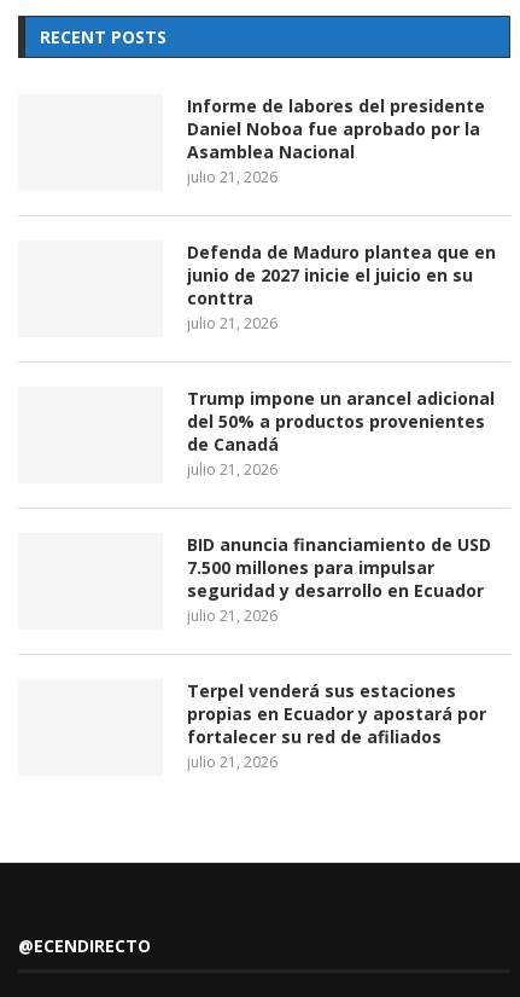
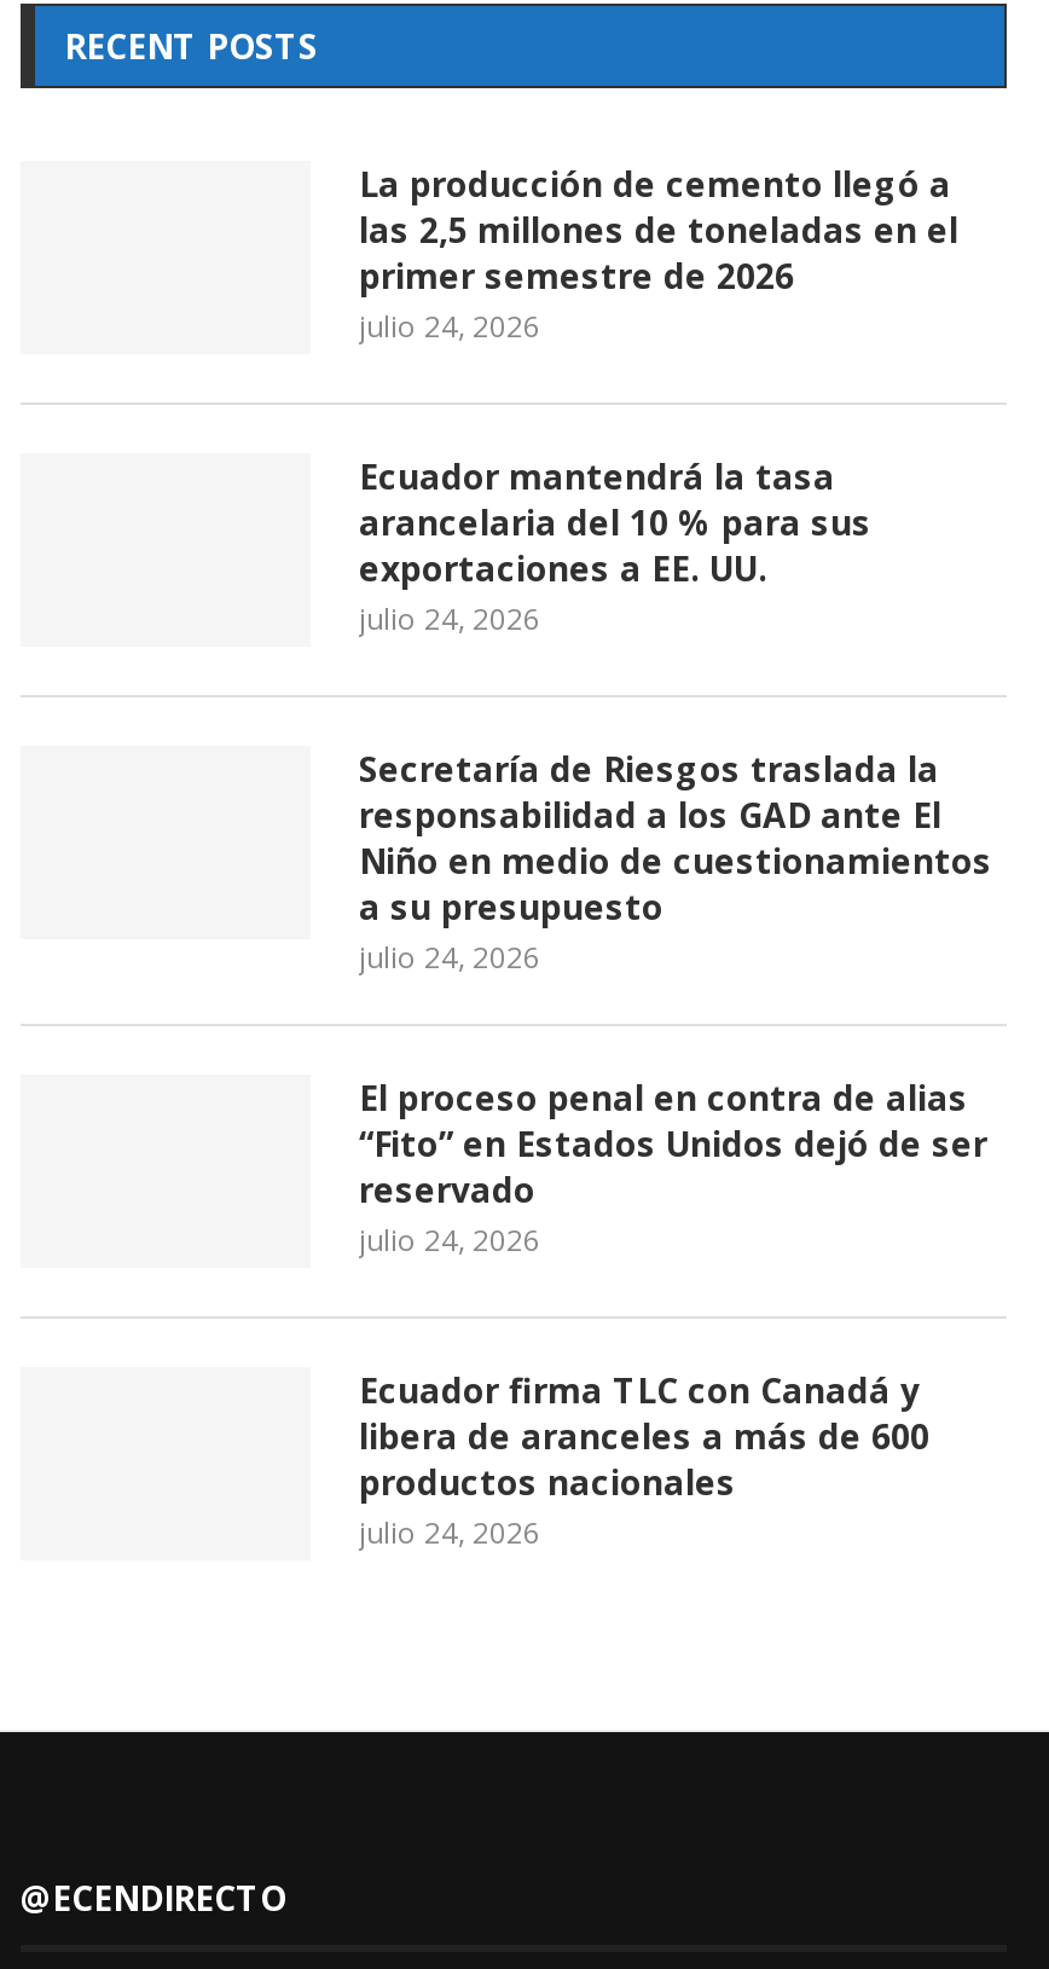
[187,94,485,187] Informe de labores del presidente | Daniel Noboa fue aprobado por la | Asamblea Nacional | julio 21, 2026 -> [359,161,958,347] La producción de cemento llegó a | las 2,5 millones de toneladas en el | primer semestre de 2026 | julio 24, 2026
[187,240,496,334] Defenda de Maduro plantea que en | junio de 2027 inicie el juicio en su | conttra | julio 21, 2026 -> [359,453,871,639] Ecuador mantendrá la tasa | arancelaria del 10 % para sus | exportaciones a EE. UU. | julio 24, 2026
[187,387,495,480] Trump impone un arancel adicional | del 50% a productos provenientes | de Canadá | julio 21, 2026 -> [359,746,992,978] Secretaría de Riesgos traslada la | responsabilidad a los GAD ante El | Niño en medio de cuestionamientos | a su presupuesto | julio 24, 2026
[187,533,491,626] BID anuncia financiamiento de USD | 7.500 millones para impulsar | seguridad y desarrollo en Ecuador | julio 21, 2026 -> [359,1075,987,1261] El proceso penal en contra de alias | “Fito” en Estados Unidos dejó de ser | reservado | julio 24, 2026
[187,679,486,772] Terpel venderá sus estaciones | propias en Ecuador y apostará por | fortalecer su red de afiliados | julio 21, 2026 -> [359,1367,929,1553] Ecuador firma TLC con Canadá y | libera de aranceles a más de 600 | productos nacionales | julio 24, 2026

